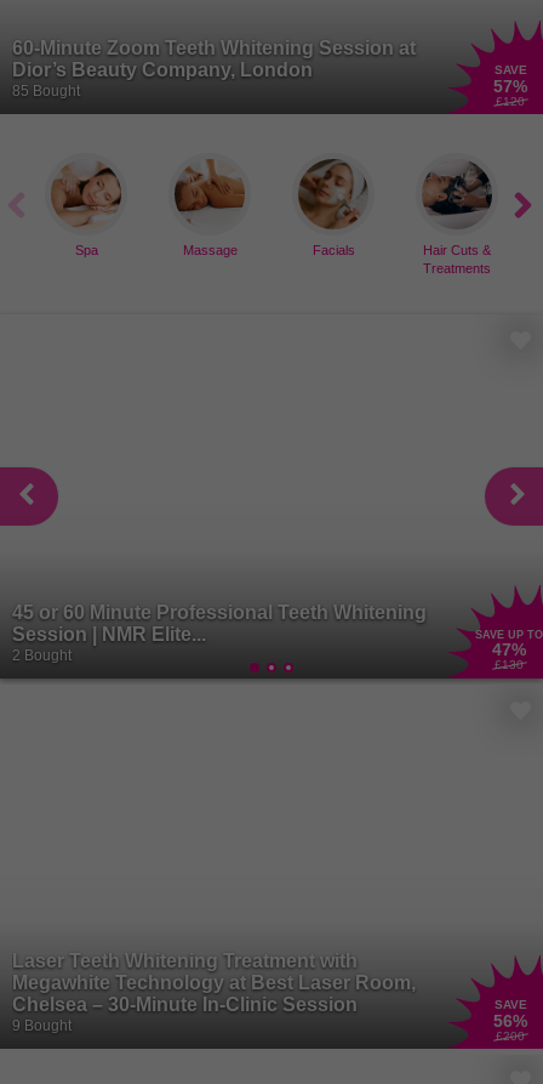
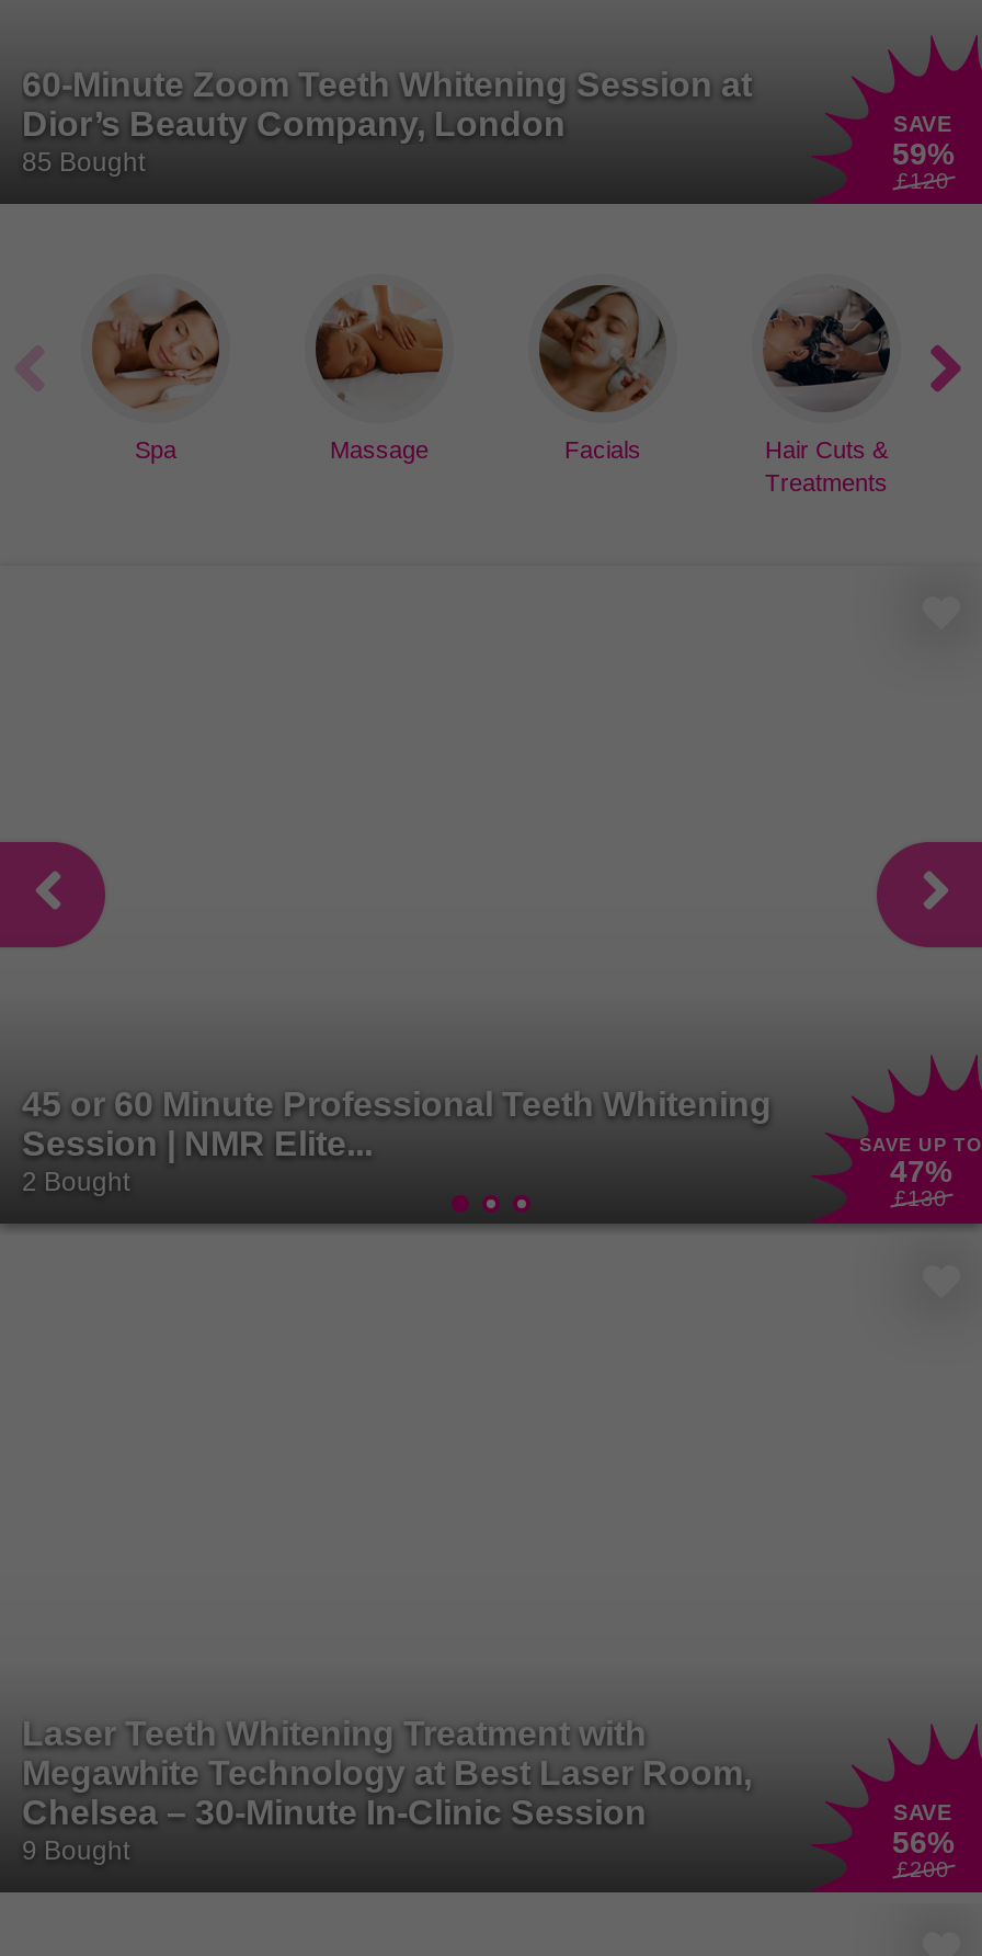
[493,77,527,96] 57% -> [892,136,954,171] 59%

